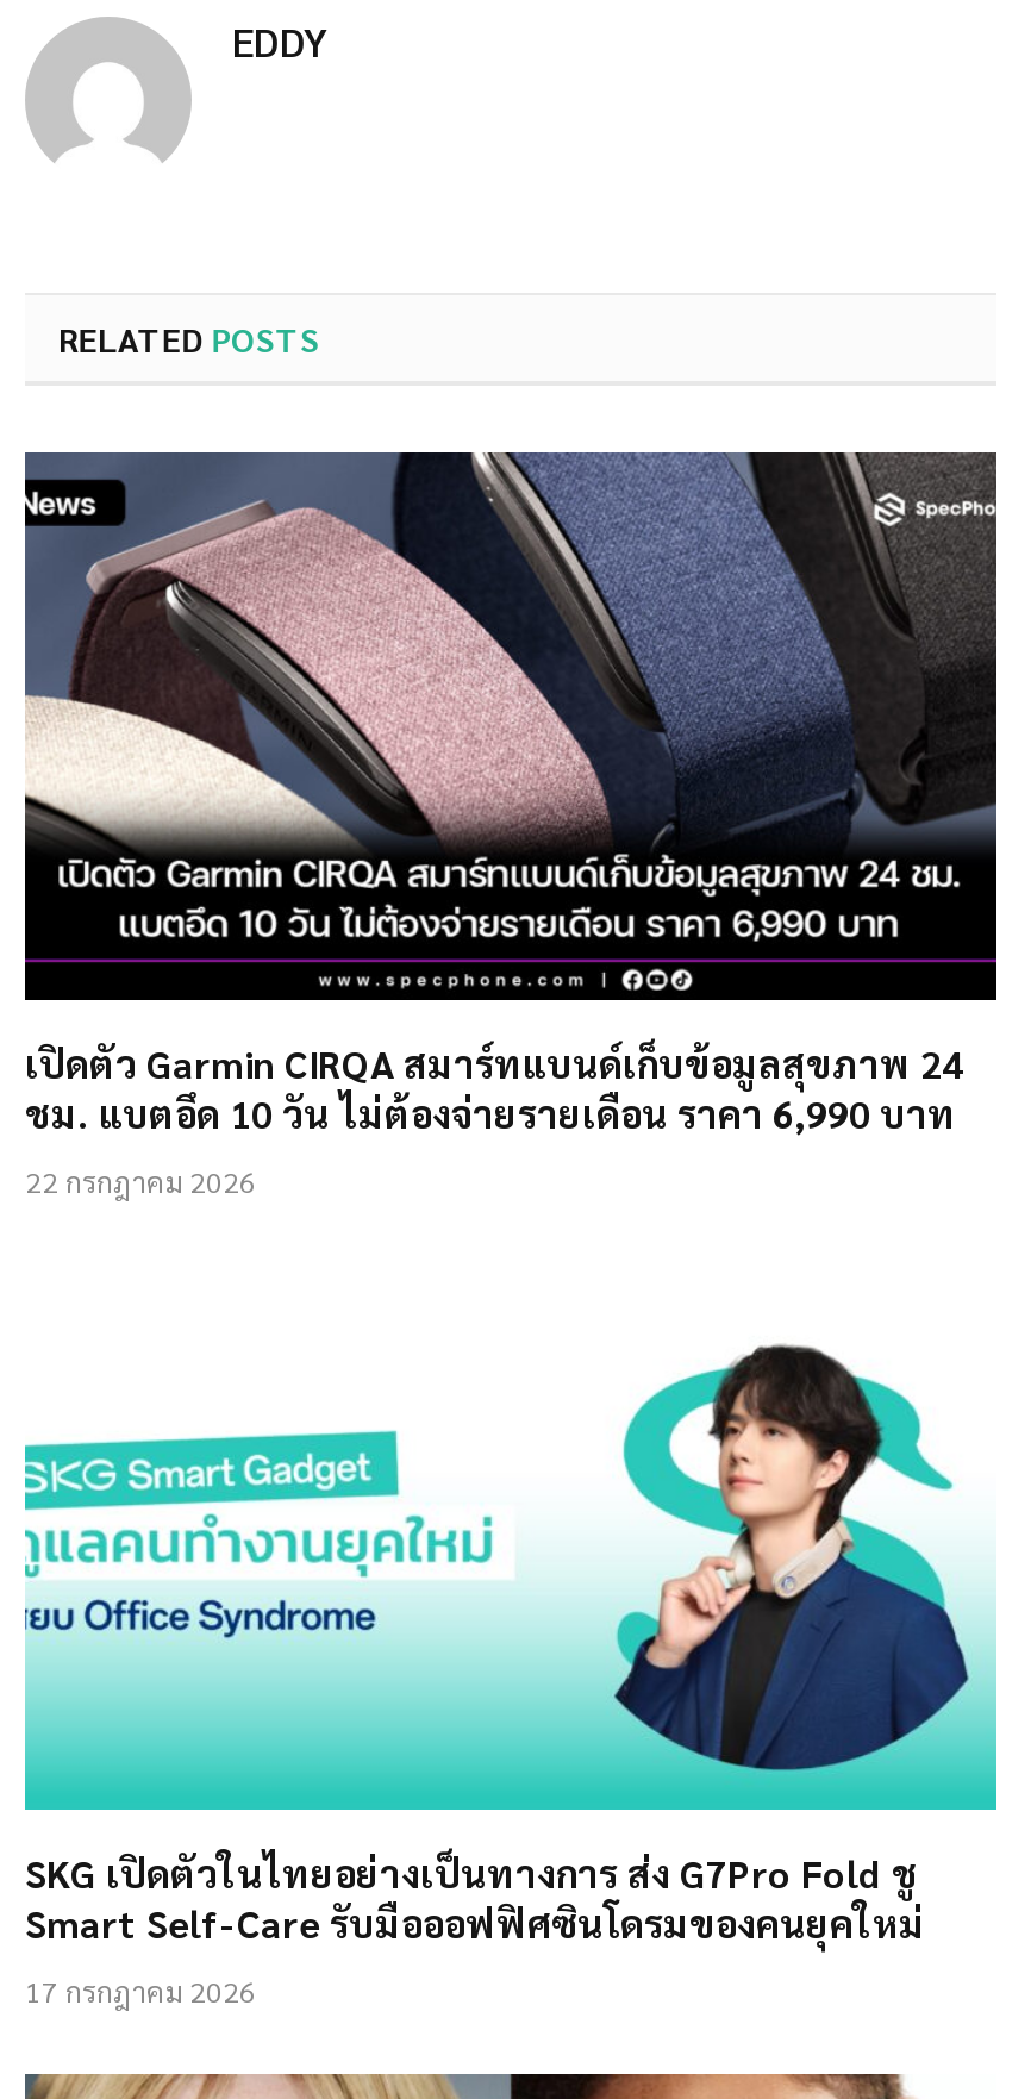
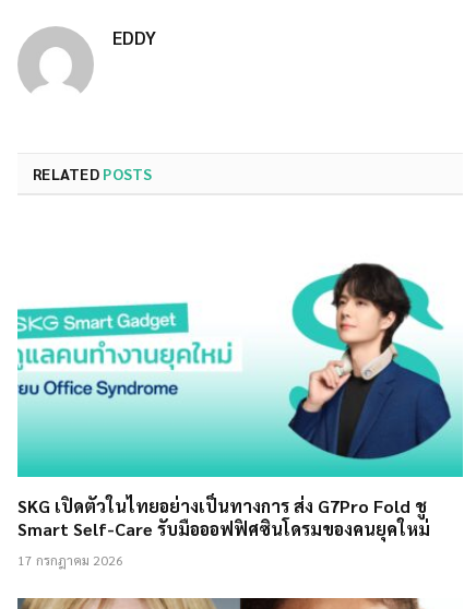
[23,450,999,1200] [image] | เปิดตัว Garmin CIRQA สมาร์ทแบนด์เก็บข้อมูลสุขภาพ 24 | ชม. แบตอึด 10 วัน ไม่ต้องจ่ายรายเดือน ราคา 6,990 บาท | 22 กรกฎาคม 2026 -> none

